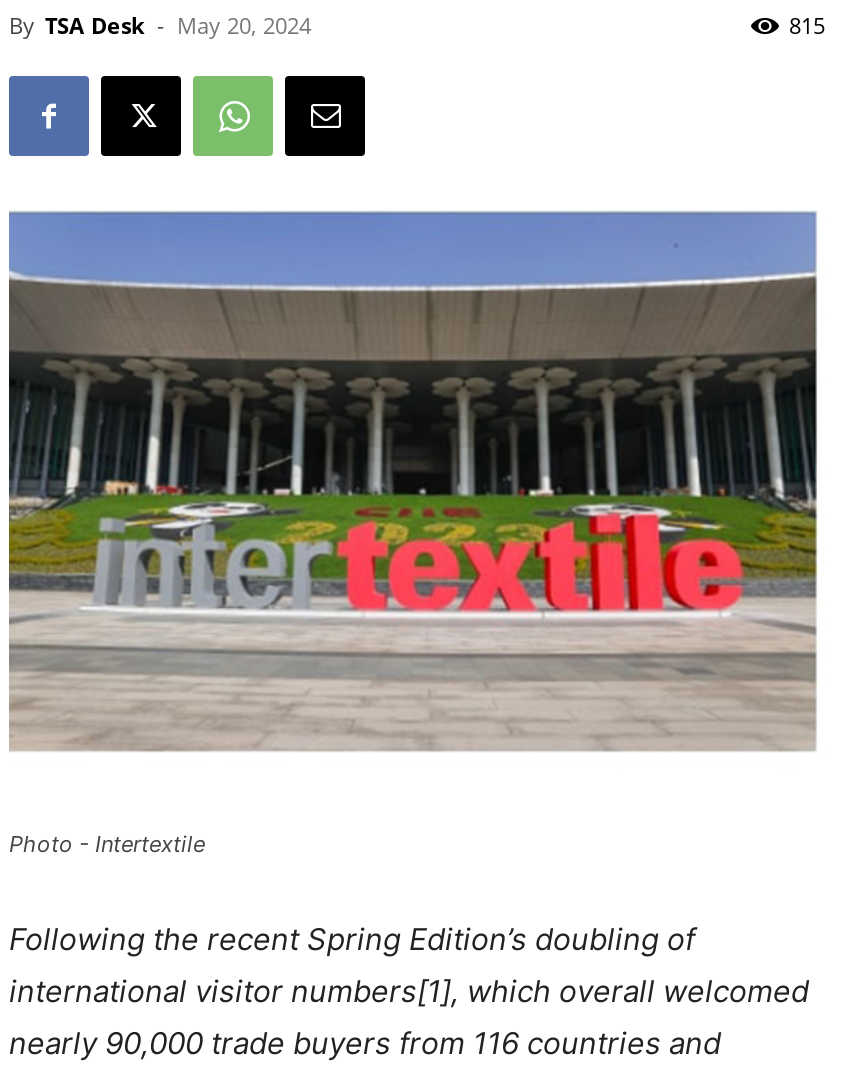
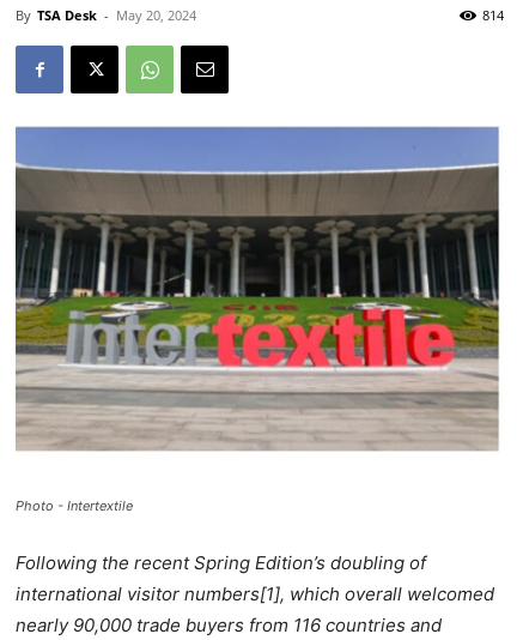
[789,10,825,40] 815 -> [482,6,504,24] 814

